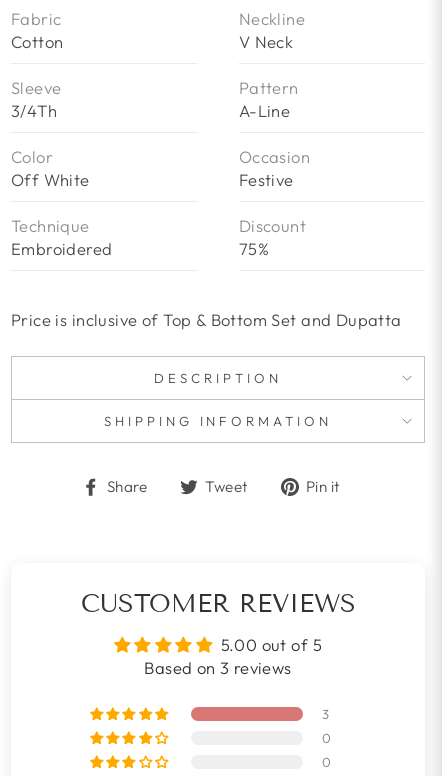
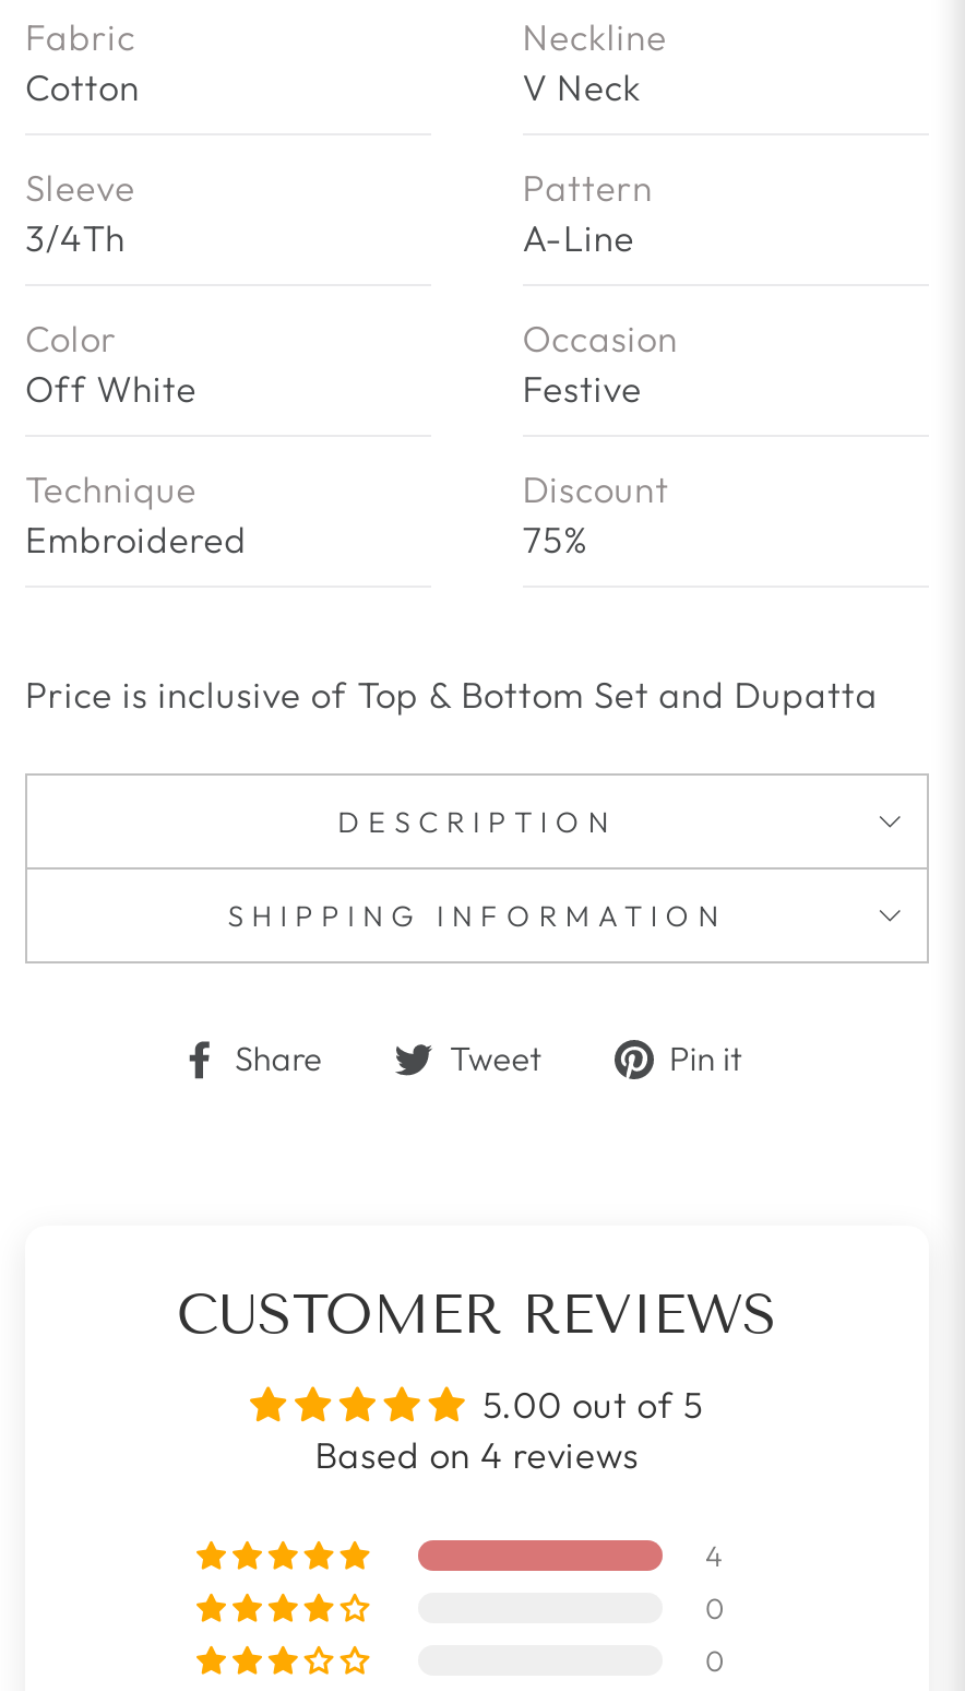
[144,657,292,678] Based on 3 reviews -> [315,1431,639,1477] Based on 4 reviews
[322,706,330,722] 3 -> [705,1538,724,1573] 4

